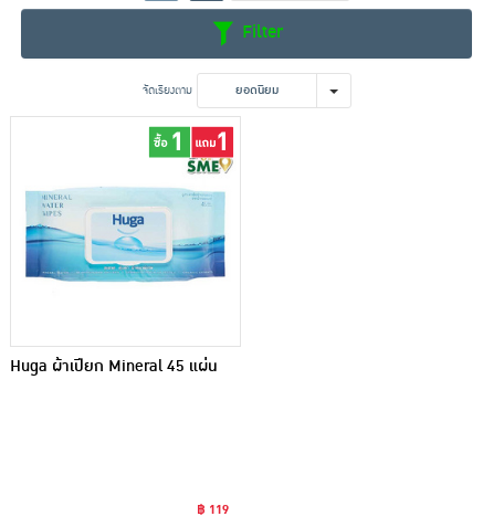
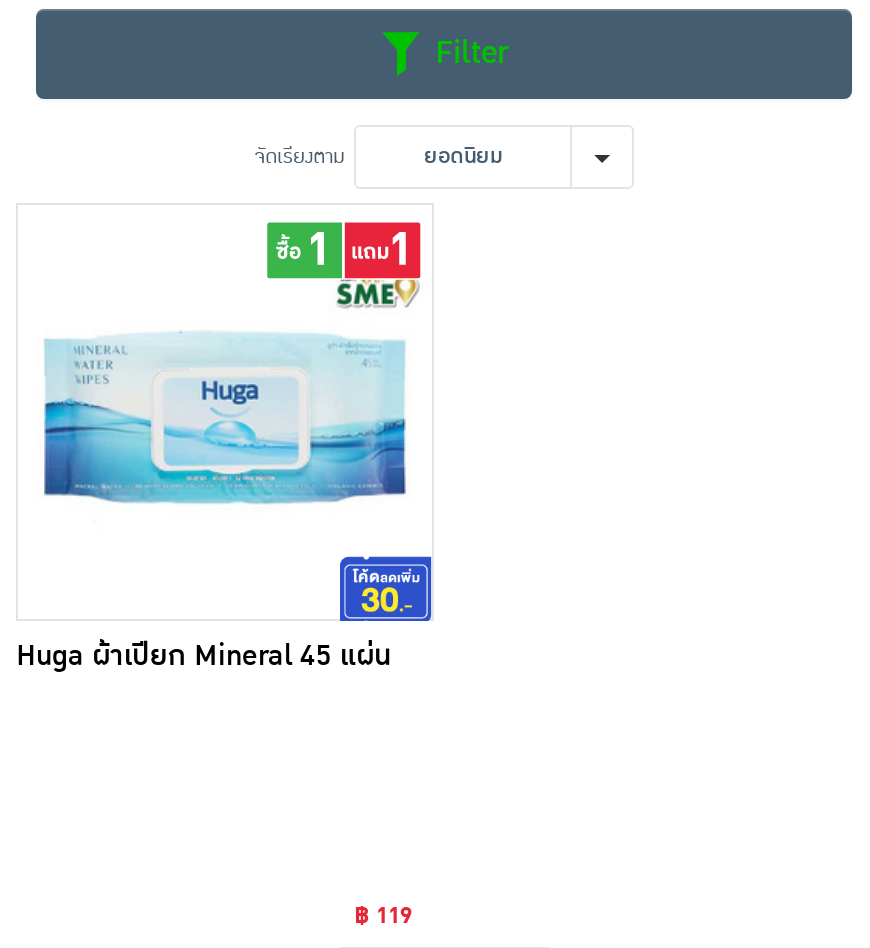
none -> [338,553,434,623] [image]

